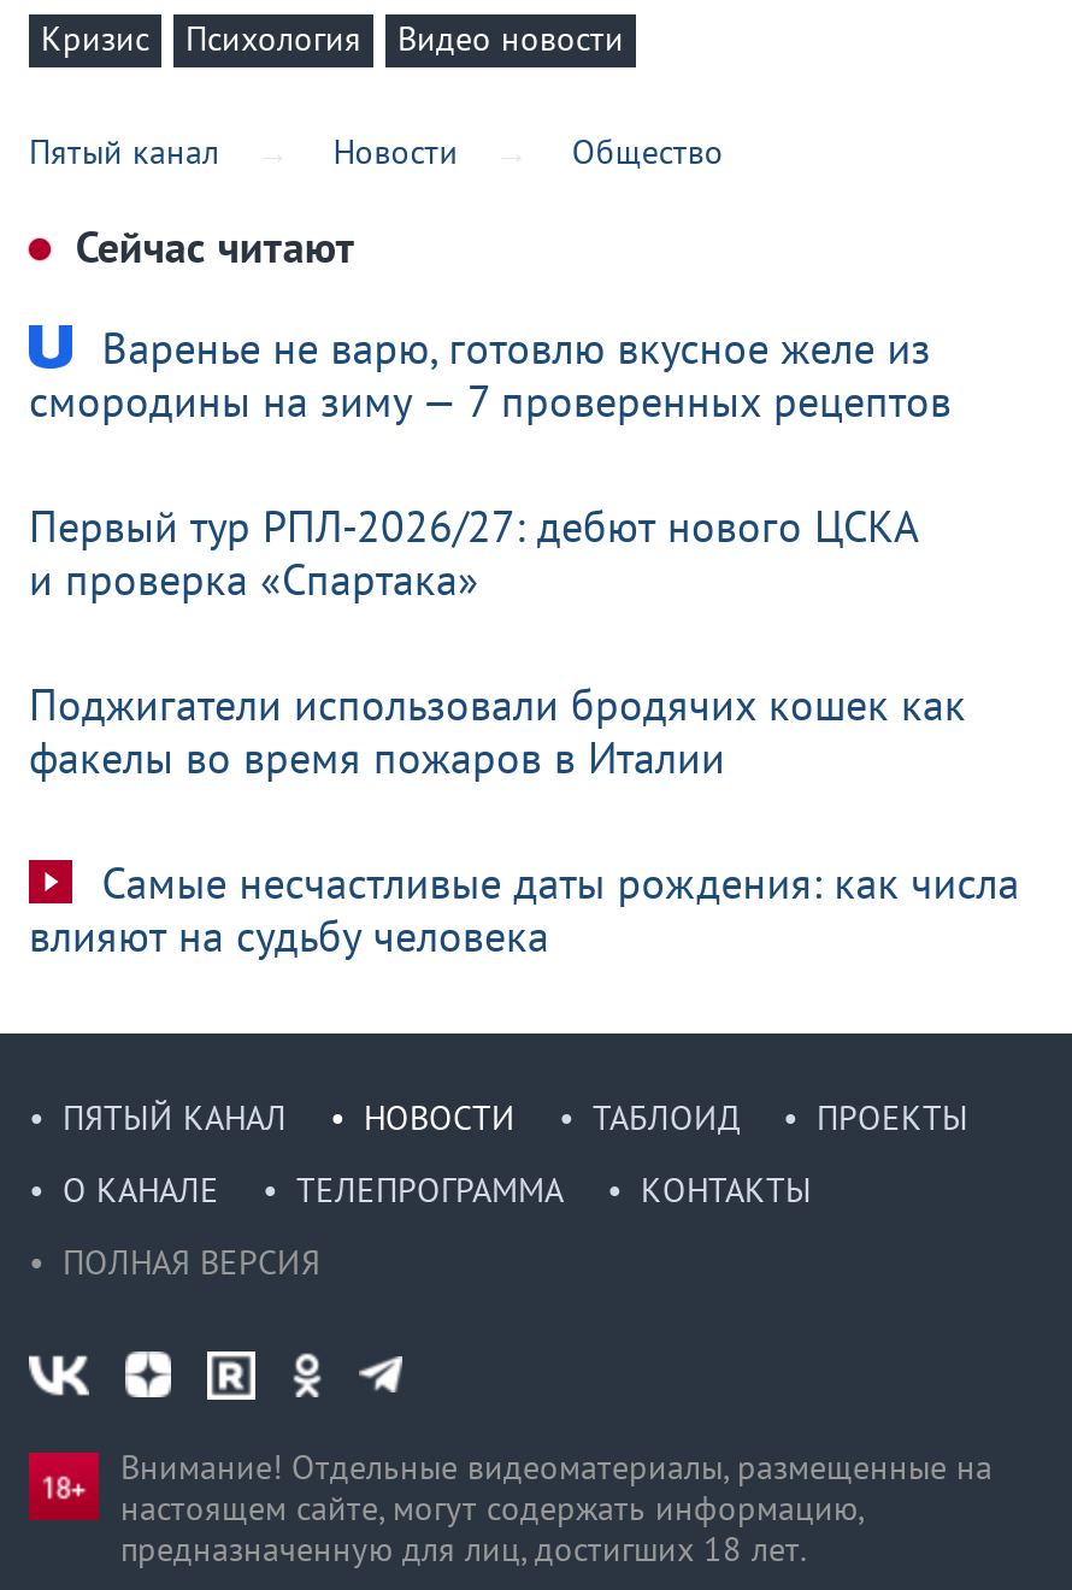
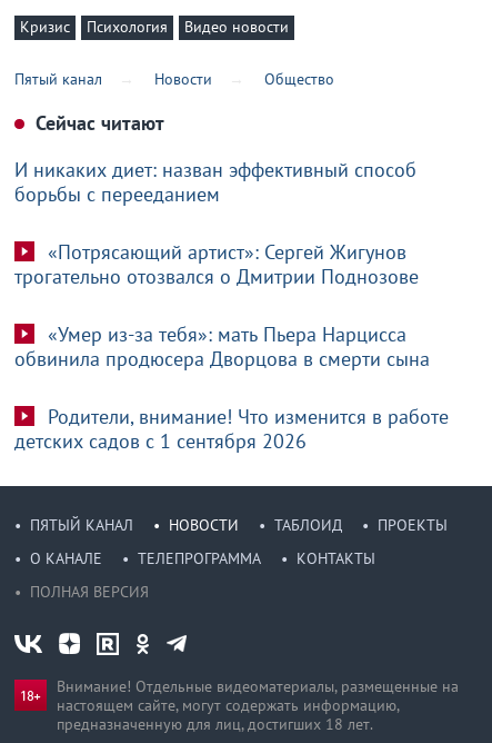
[29,320,952,428] Варенье не варю, готовлю вкусное желе из | смородины на зиму — 7 проверенных рецептов -> [14,157,416,207] И никаких диет: назван эффективный способ | борьбы с перееданием
[29,498,920,607] Первый тур РПЛ-2026/27: дебют нового ЦСКА | и проверка «Спартака» -> [14,239,419,289] «Потрясающий артист»: Сергей Жигунов | трогательно отозвался о Дмитрии Поднозове
[29,676,966,785] Поджигатели использовали бродячих кошек как | факелы во время пожаров в Италии -> [14,321,430,371] «Умер из-за тебя»: мать Пьера Нарцисса | обвинила продюсера Дворцова в смерти сына
[29,855,1019,963] Самые несчастливые даты рождения: как числа | влияют на судьбу человека -> [14,404,449,454] Родители, внимание! Что изменится в работе | детских садов с 1 сентября 2026

